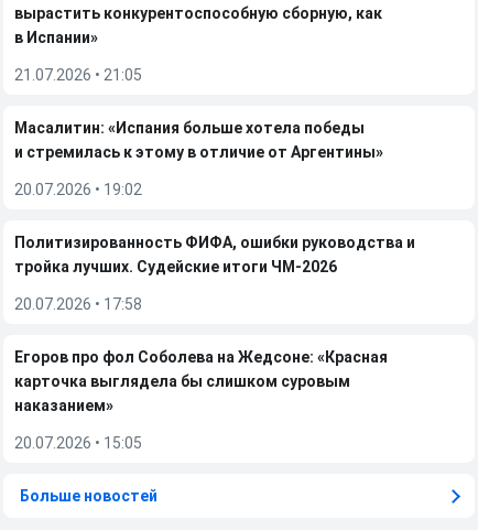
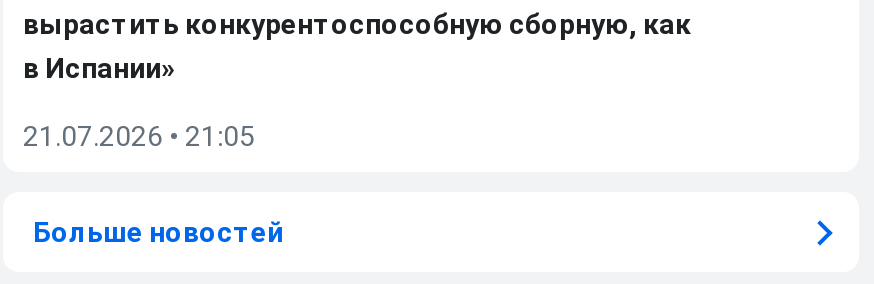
[14,119,415,452] Масалитин: «Испания больше хотела победы | и стремилась к этому в отличие от Аргентины» | 20.07.2026 • 19:02 | Политизированность ФИФА, ошибки руководства и | тройка лучших. Судейские итоги ЧМ-2026 | 20.07.2026 • 17:58 | Егоров про фол Соболева на Жедсоне: «Красная | карточка выглядела бы слишком суровым | наказанием» | 20.07.2026 • 15:05 -> none

